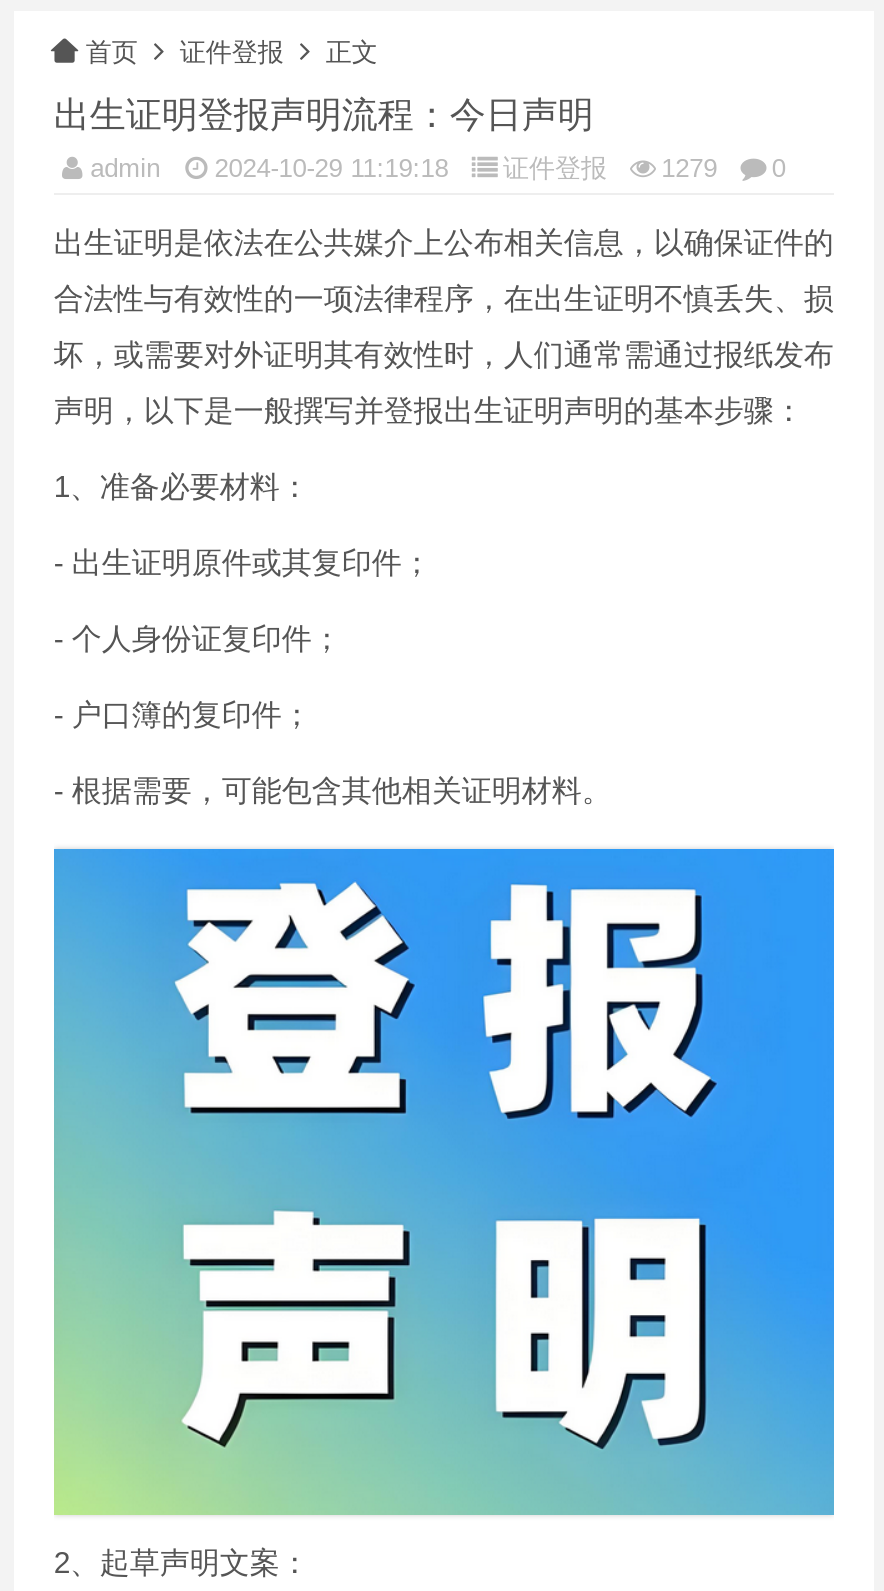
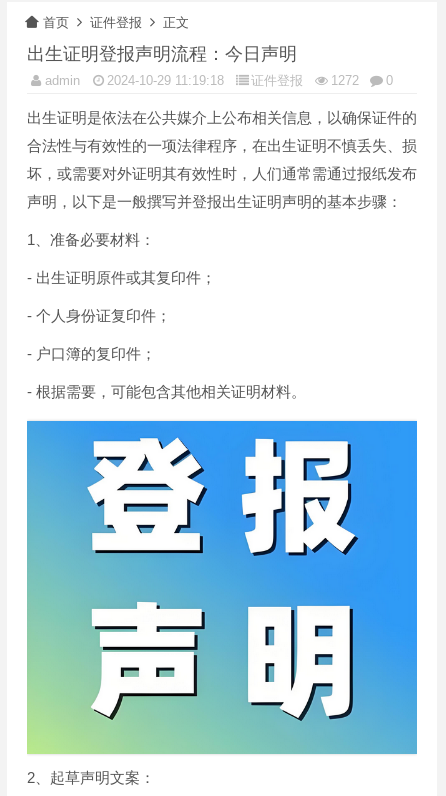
[90,153,786,183] admin 2024-10-29 11:19:18 证件登报 1279 0 -> [45,73,393,88] admin 2024-10-29 11:19:18 证件登报 1272 0

